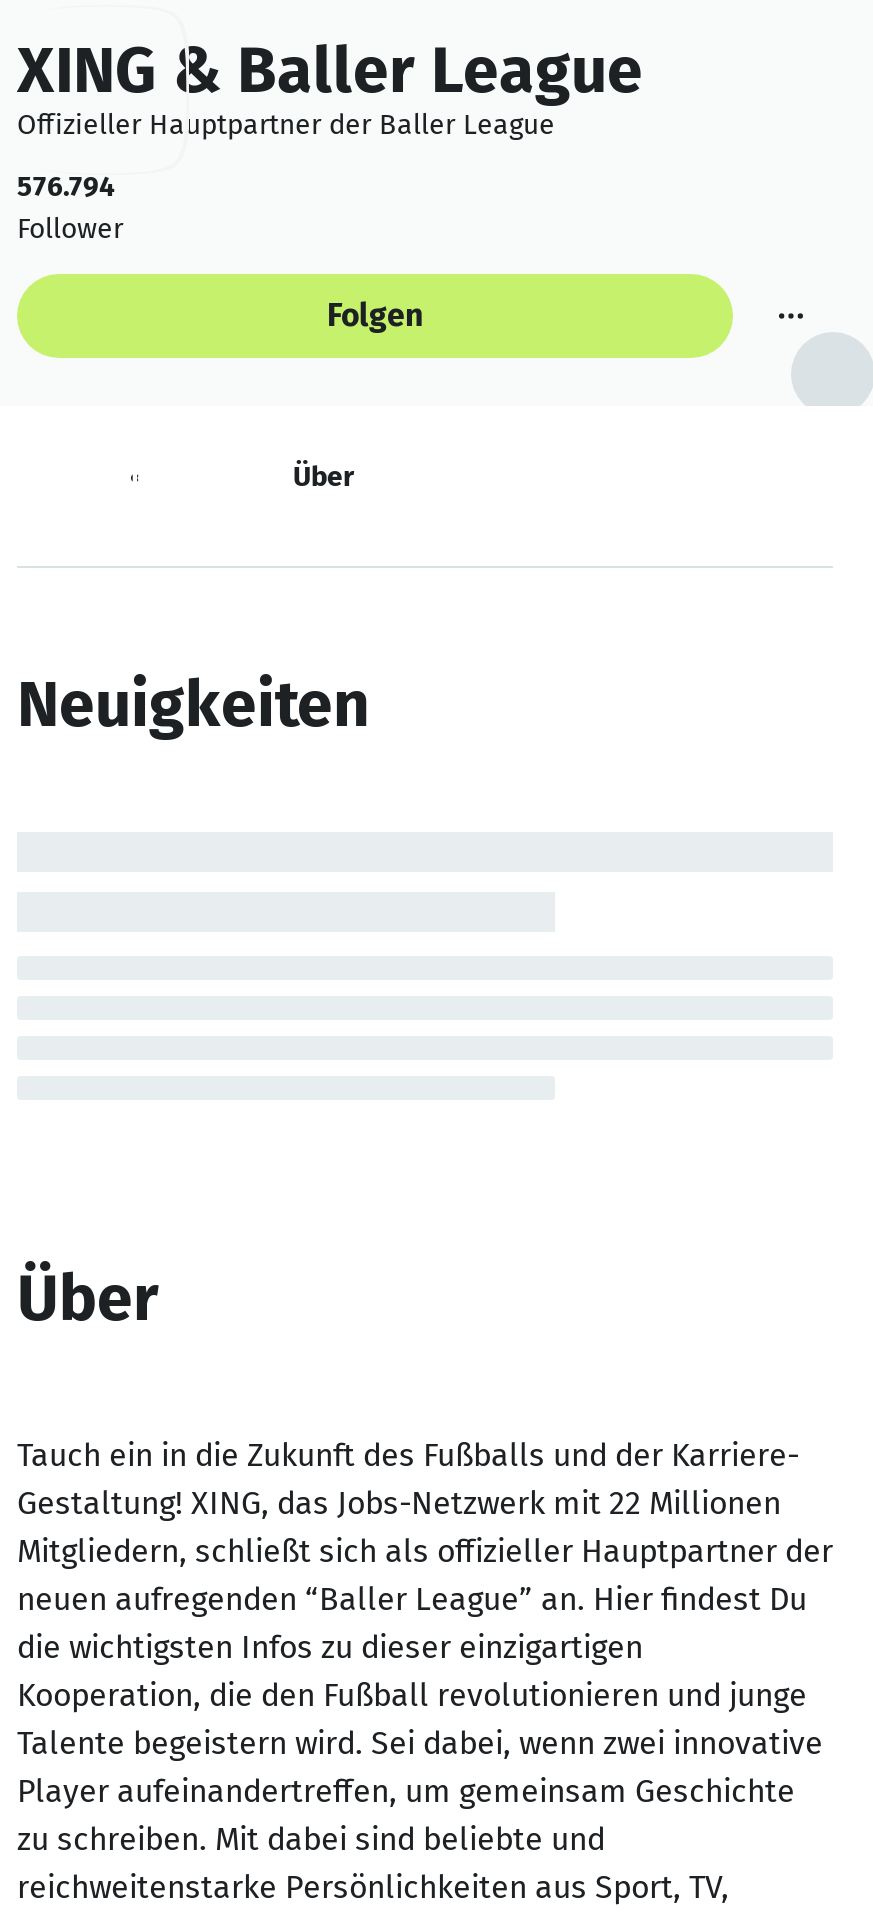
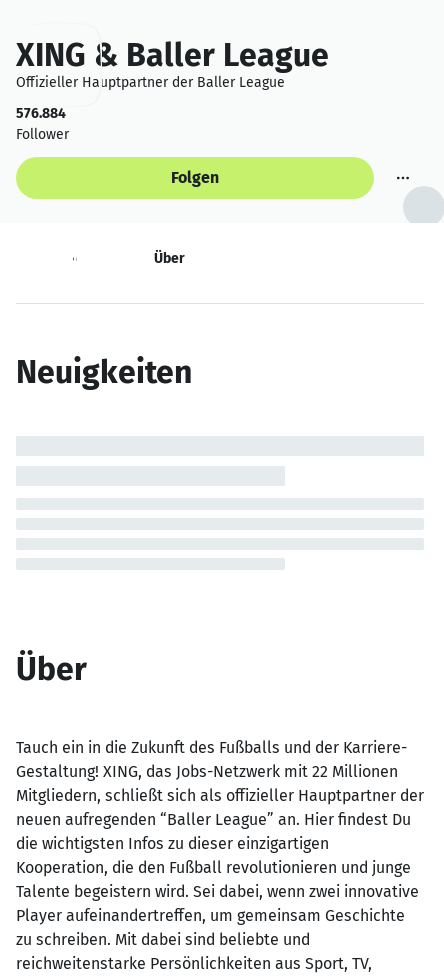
[17,170,115,204] 576.794 -> [16,105,66,122] 576.884

